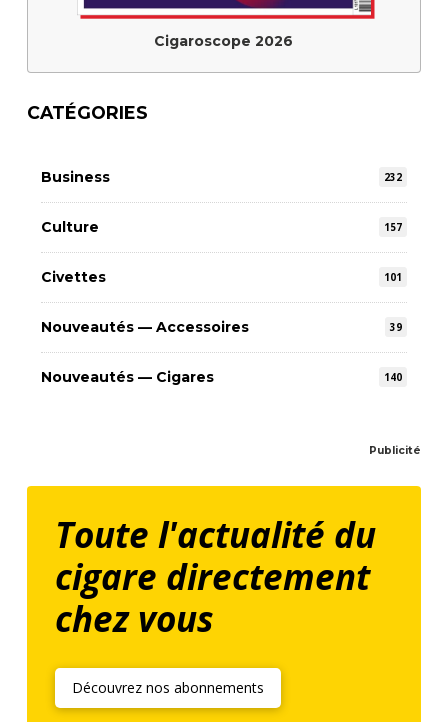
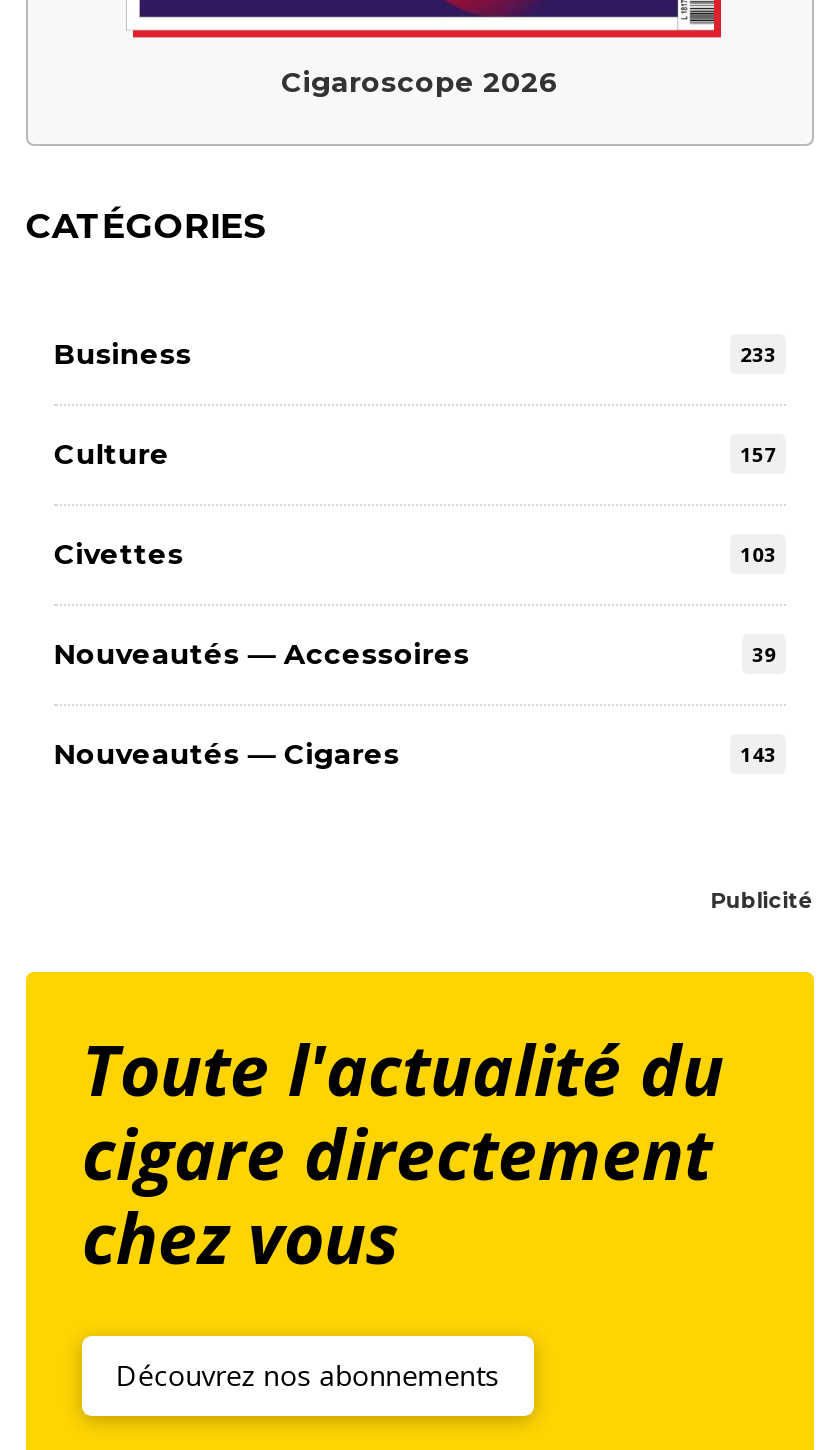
[384,170,402,184] 232 -> [740,341,776,369] 233
[384,270,402,284] 101 -> [740,541,776,569] 103
[384,370,402,384] 140 -> [740,741,776,769] 143

